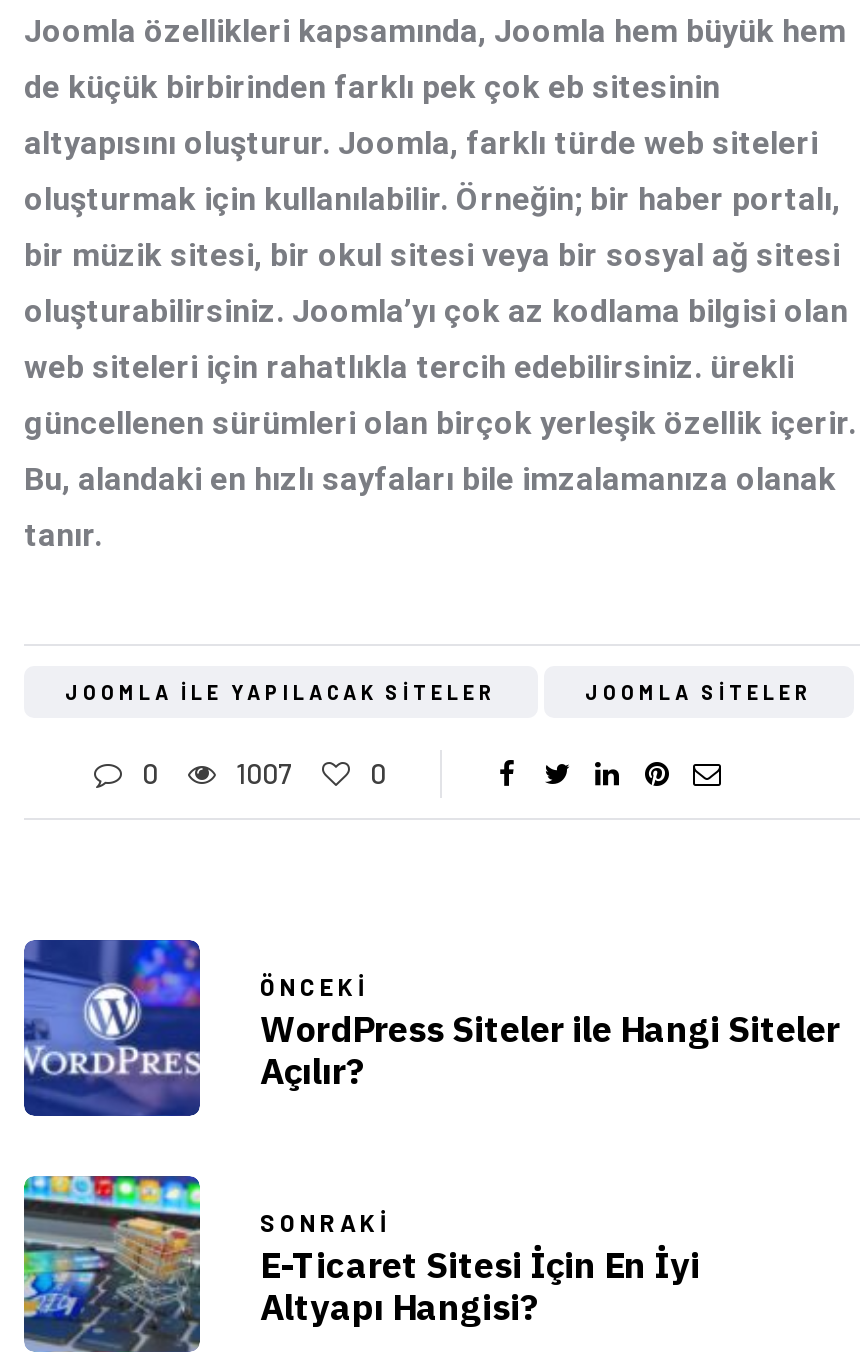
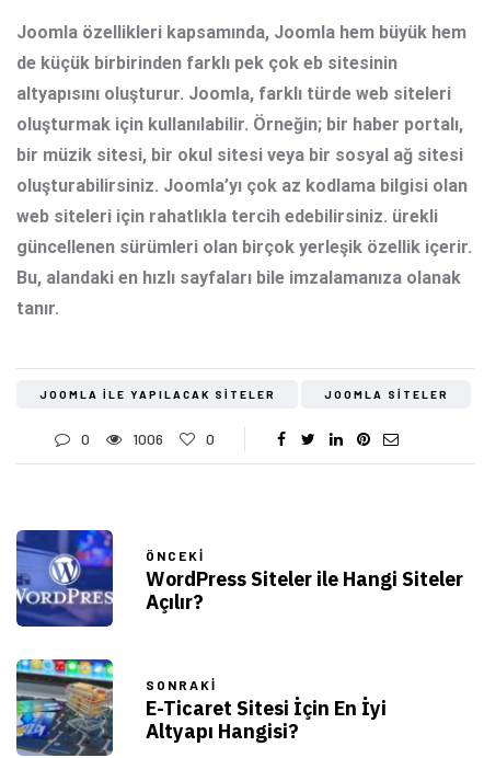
[236,756,292,790] 1007 -> [132,429,163,448] 1006

